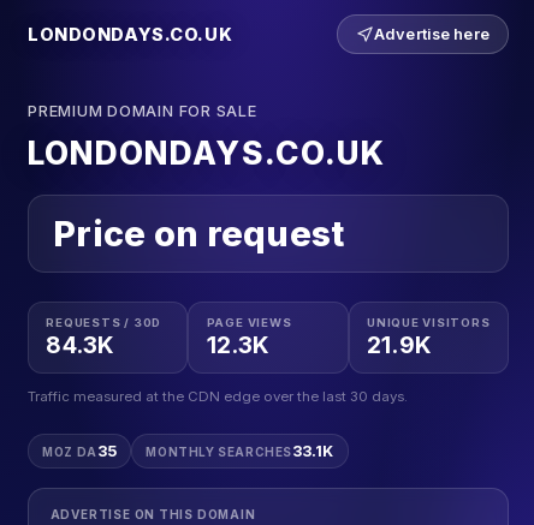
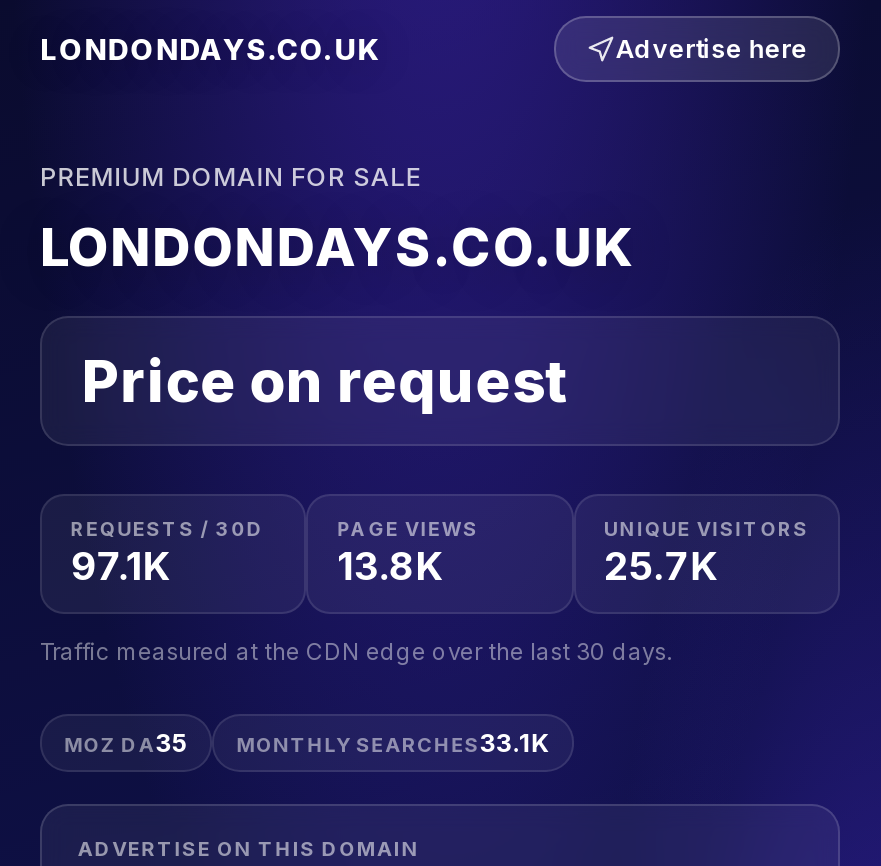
[46,331,115,360] 84.3K -> [71,543,171,591] 97.1K
[207,331,270,360] 12.3K -> [337,543,443,591] 13.8K
[367,331,432,360] 21.9K -> [604,543,718,591] 25.7K

